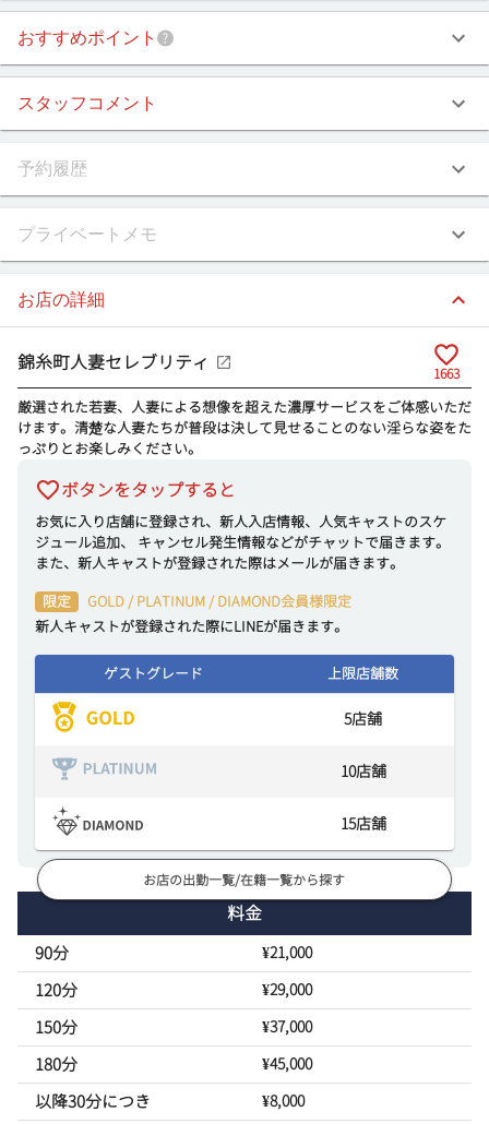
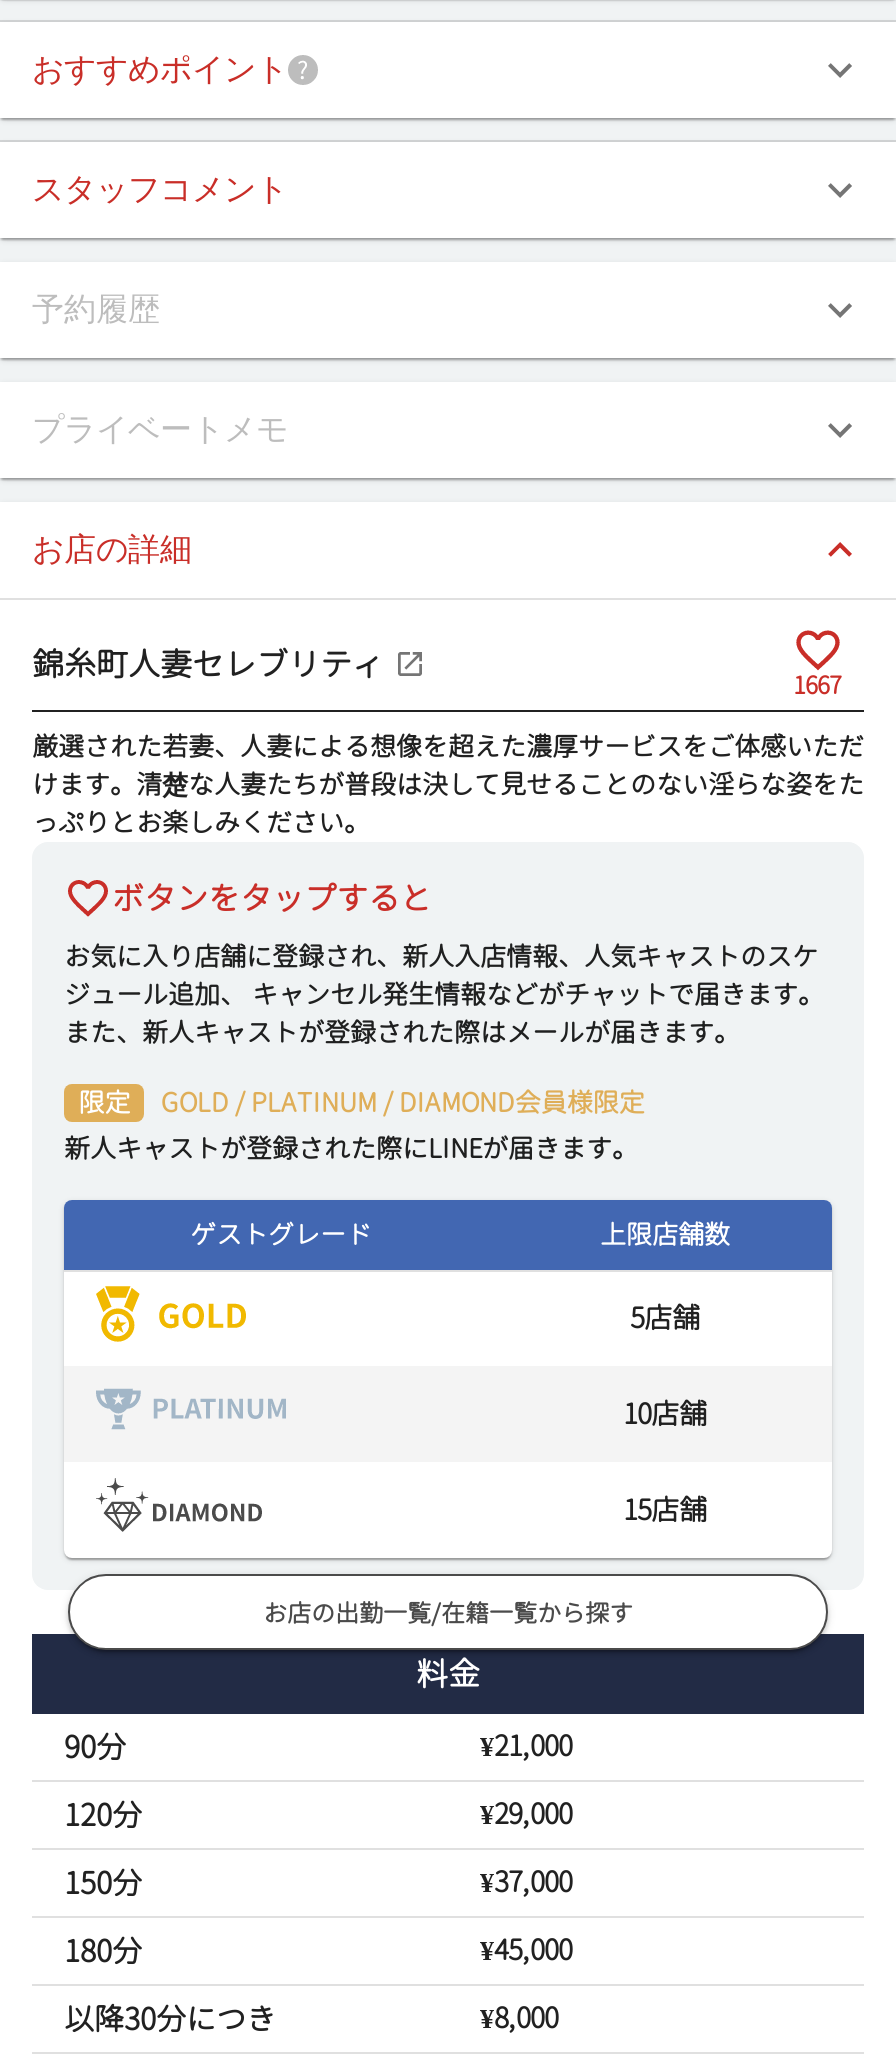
[433,364,459,383] 1663 -> [793,668,841,702] 1667

